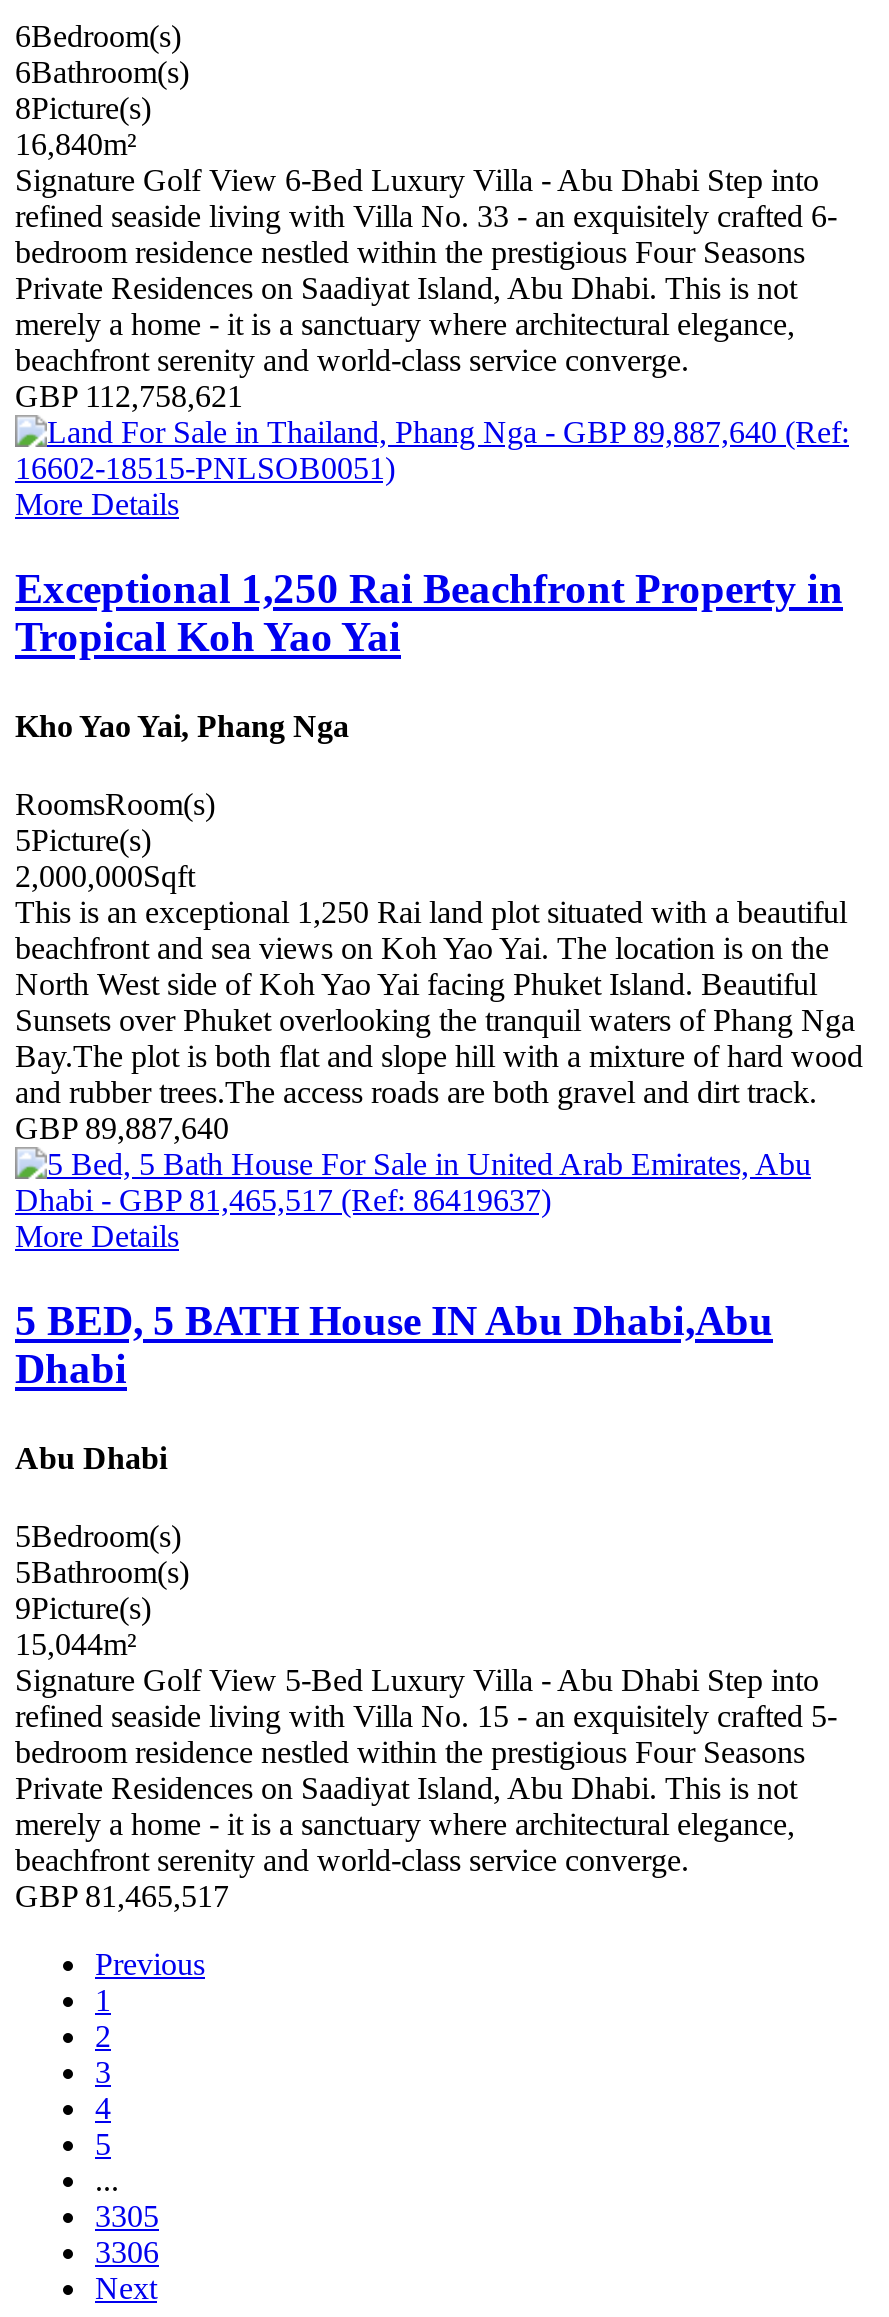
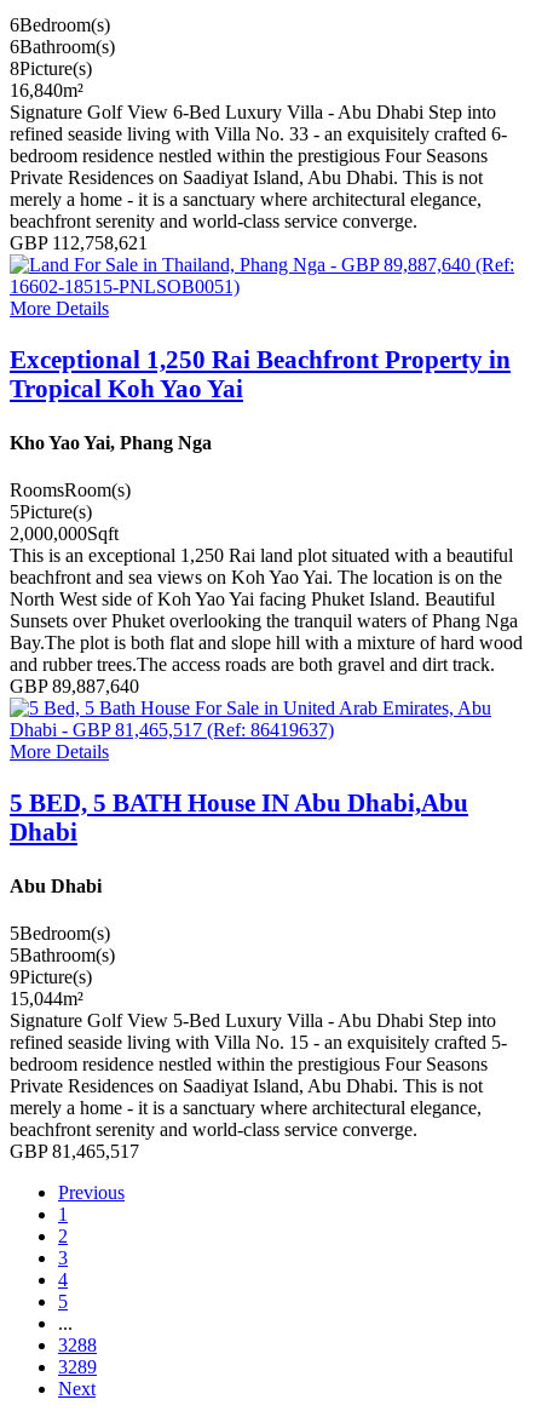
[95,2199,159,2233] 3305 -> [58,1335,97,1355] 3288
[95,2235,159,2269] 3306 -> [58,1356,97,1377] 3289

